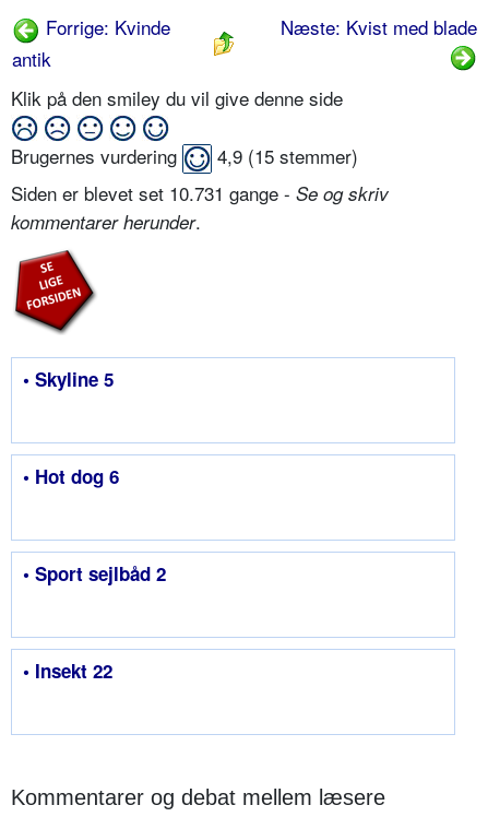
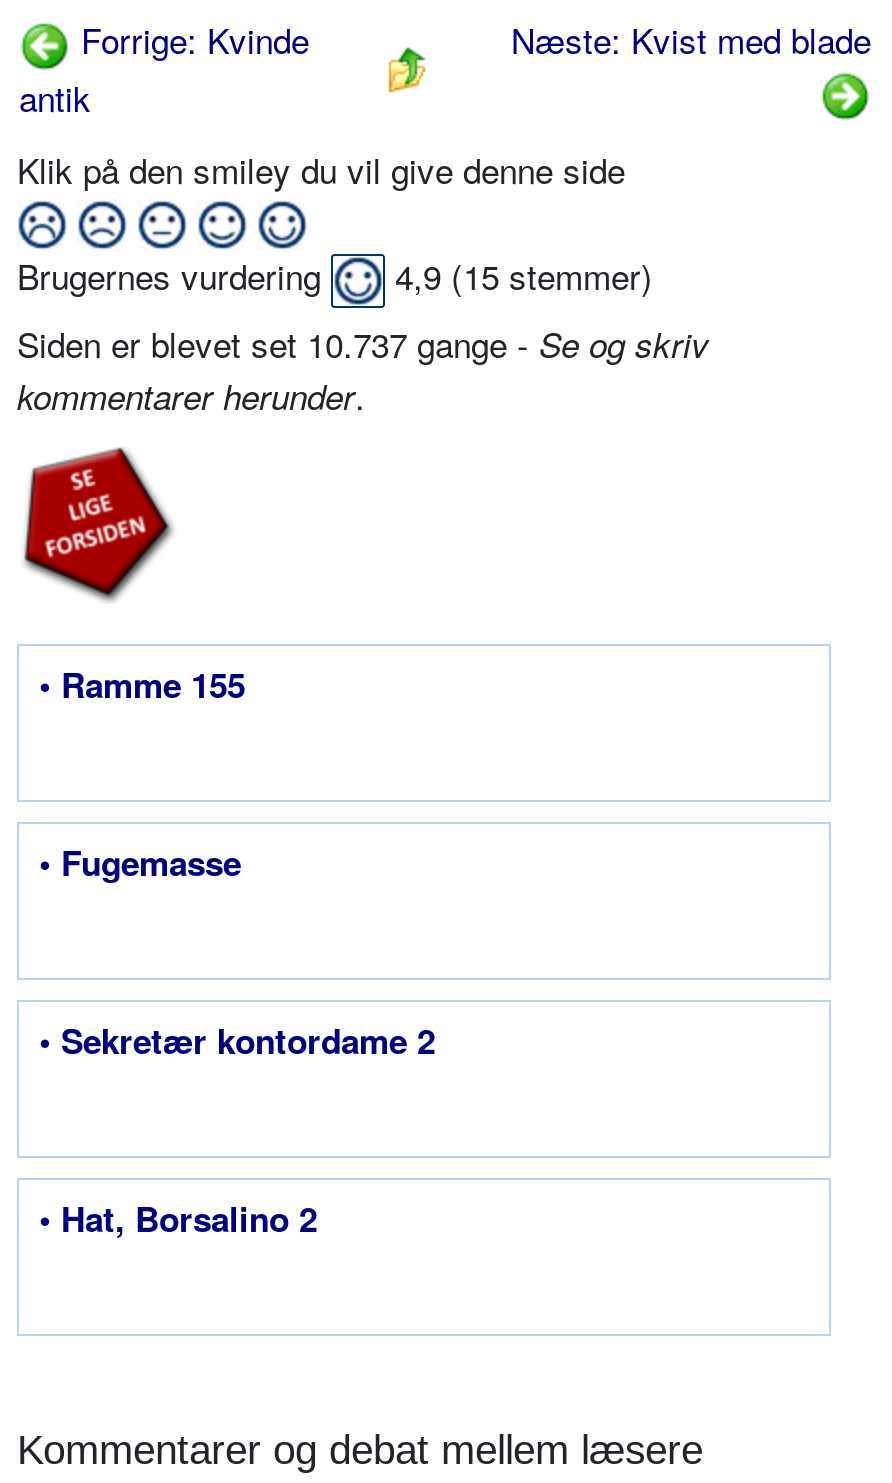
[11,179,389,207] Siden er blevet set 10.731 gange - Se og skriv -> [17,318,709,368] Siden er blevet set 10.737 gange - Se og skriv
[23,366,114,392] • Skyline 5 -> [39,660,245,708] • Ramme 155
[23,463,119,490] • Hot dog 6 -> [39,838,241,886] • Fugemasse
[23,561,166,587] • Sport sejlbåd 2 -> [39,1016,435,1064] • Sekretær kontordame 2
[23,658,112,684] • Insekt 22 -> [39,1194,317,1242] • Hat, Borsalino 2

